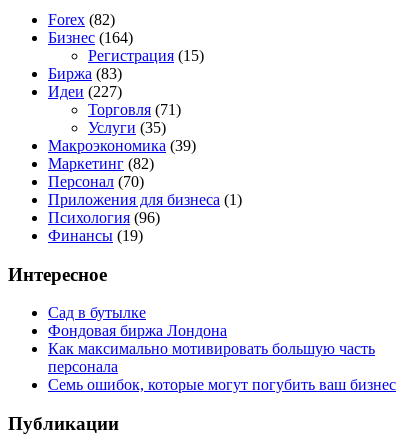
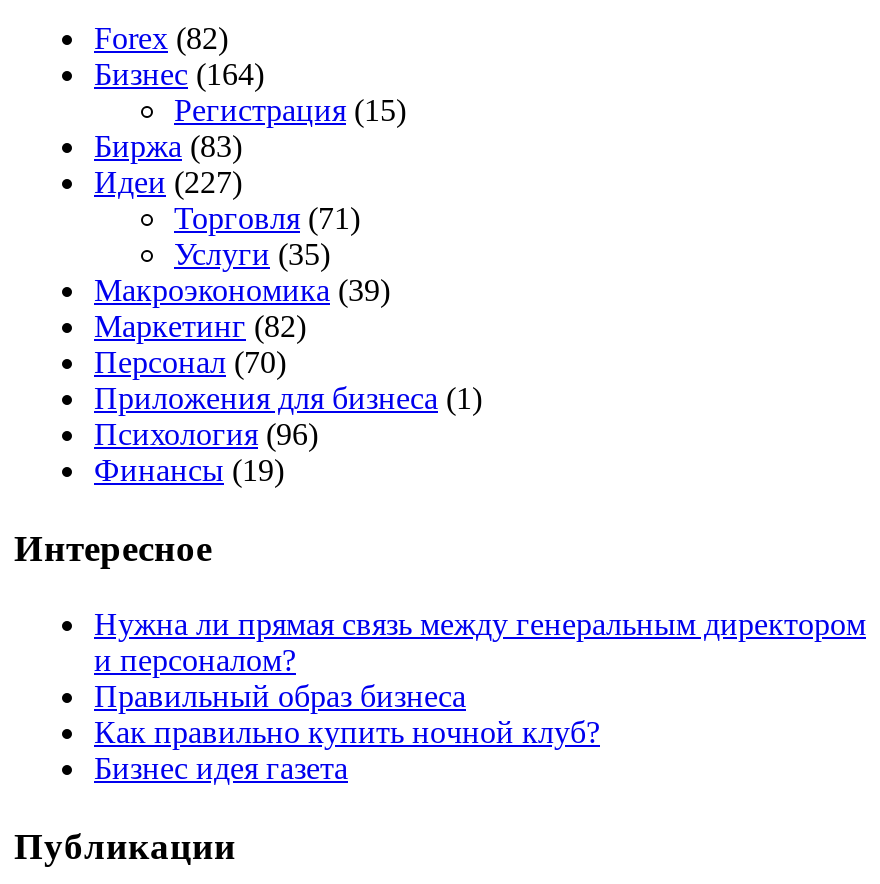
[48,304,396,393] Сад в бутылке | Фондовая биржа Лондона | Как максимально мотивировать большую часть | персонала | Семь ошибок, которые могут погубить ваш бизнес -> [94,608,866,786] Нужна ли прямая связь между генеральным директором | и персоналом? | Правильный образ бизнеса | Как правильно купить ночной клуб? | Бизнес идея газета

